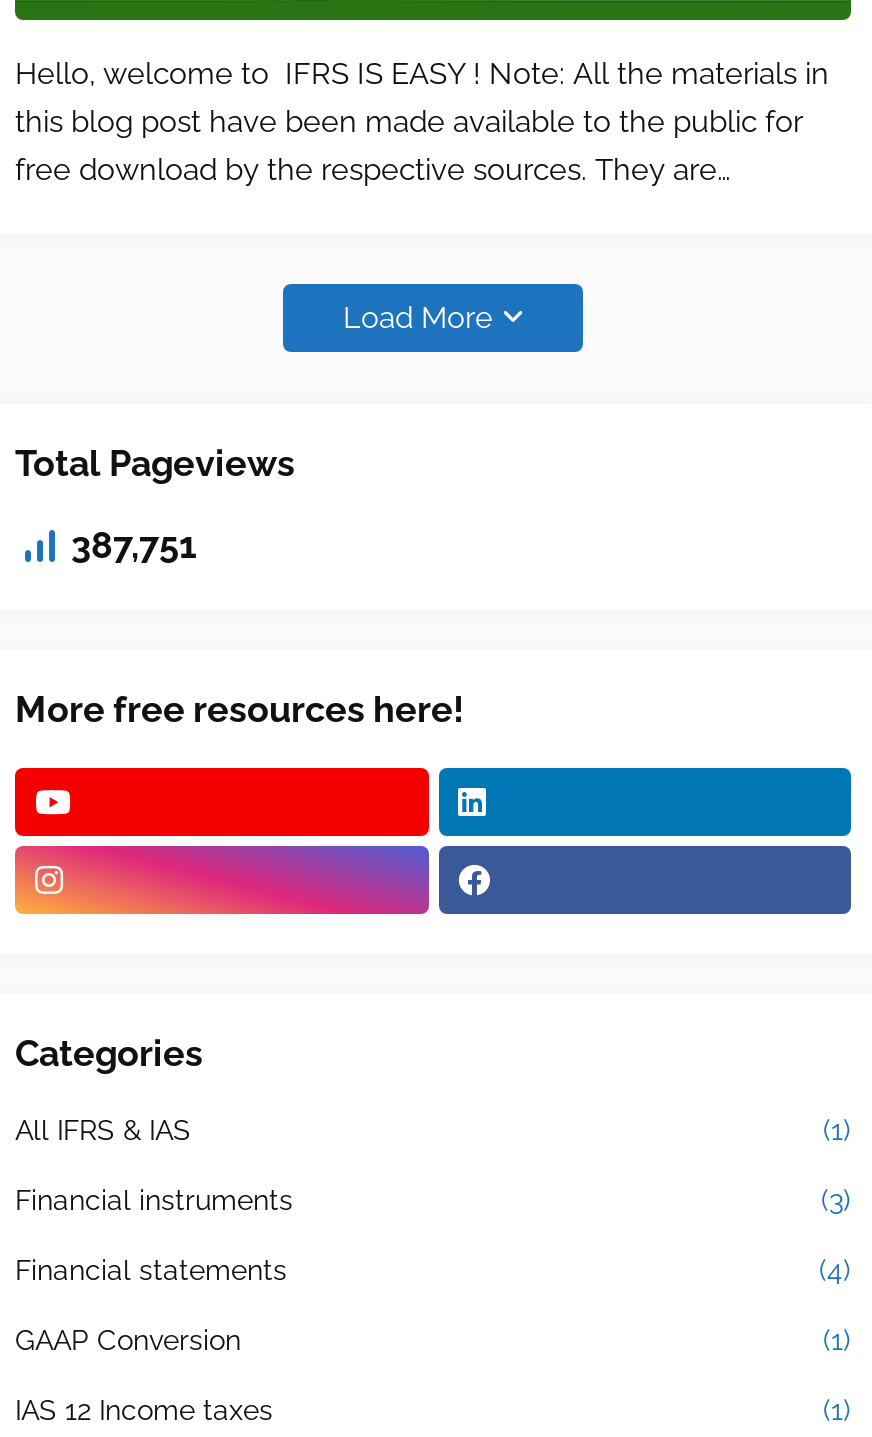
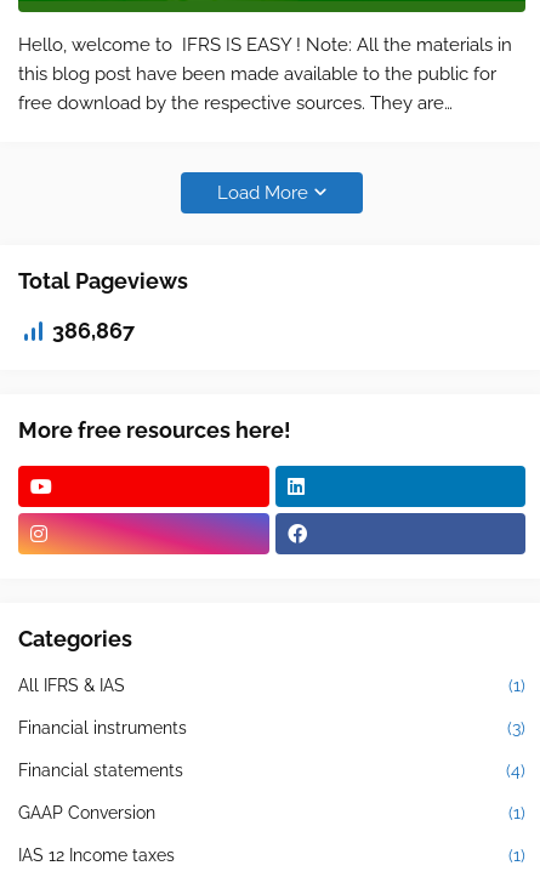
[71,524,197,566] 387,751 -> [52,318,135,343] 386,867

